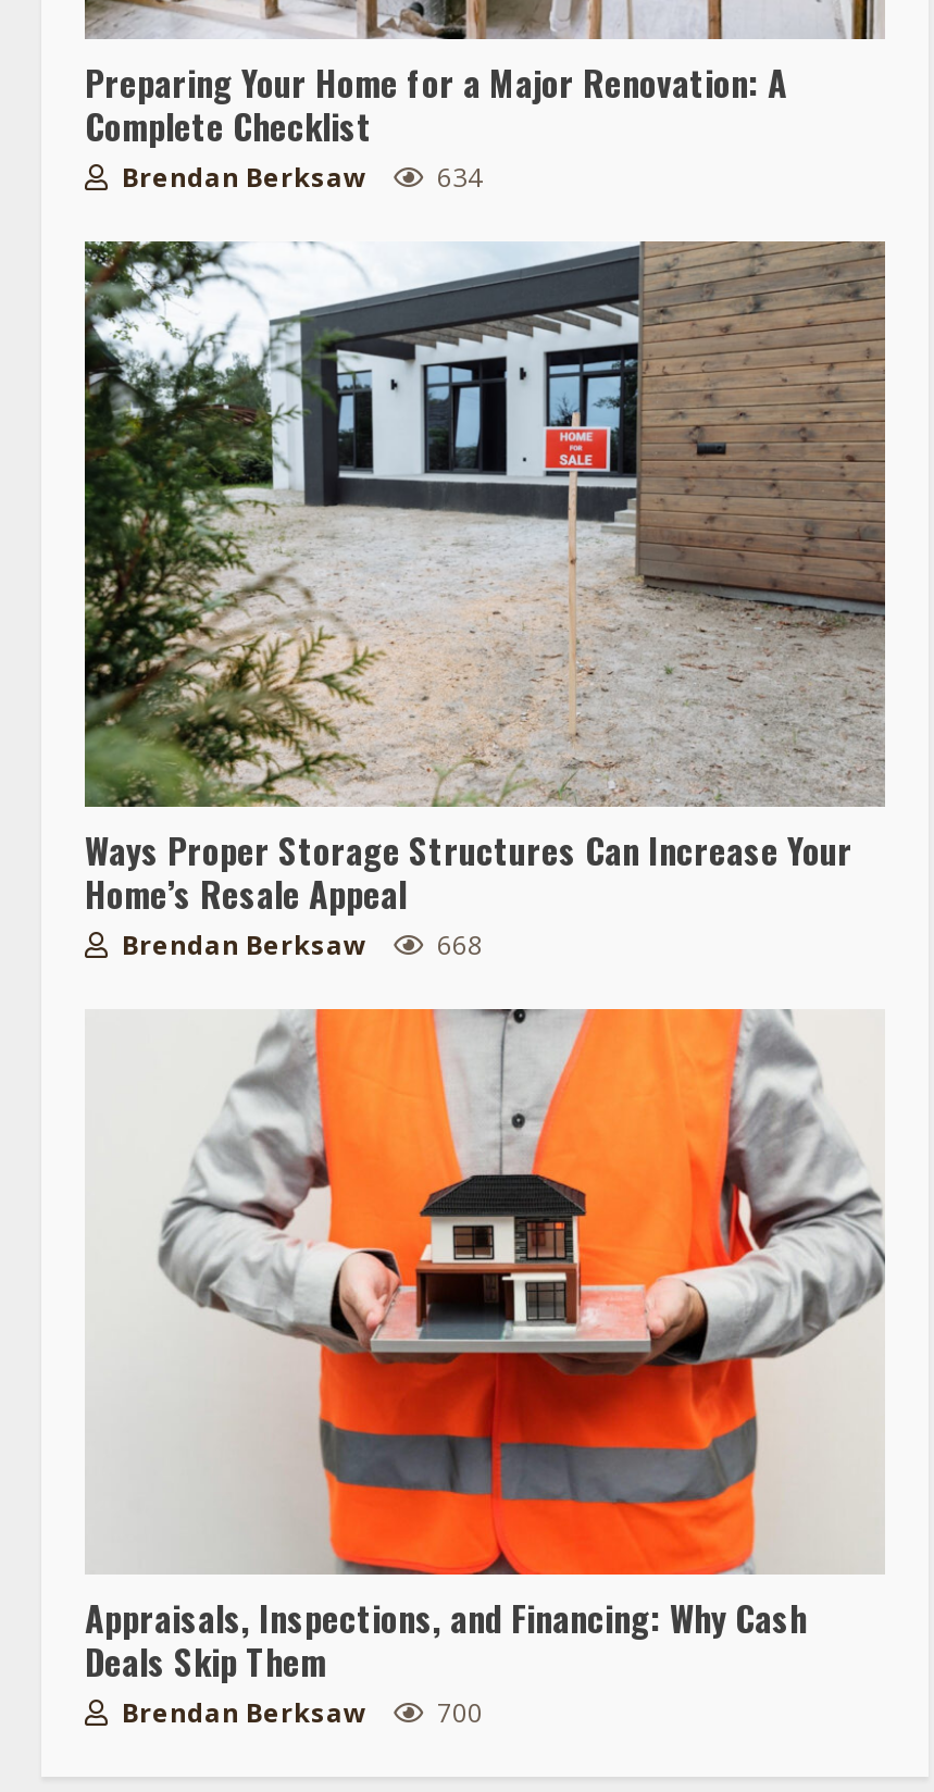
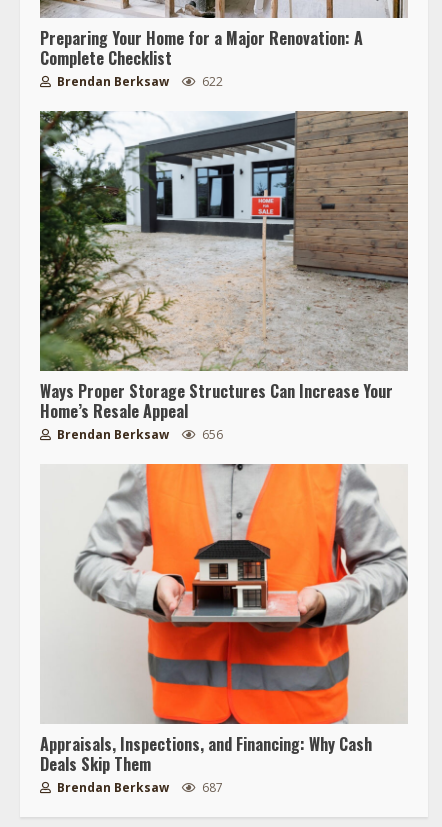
[115,158,483,195] Brendan Berksaw 634 -> [54,73,223,90] Brendan Berksaw 622
[115,926,483,963] Brendan Berksaw 668 -> [54,426,223,443] Brendan Berksaw 656
[115,1693,483,1730] Brendan Berksaw 700 -> [54,779,223,796] Brendan Berksaw 687

